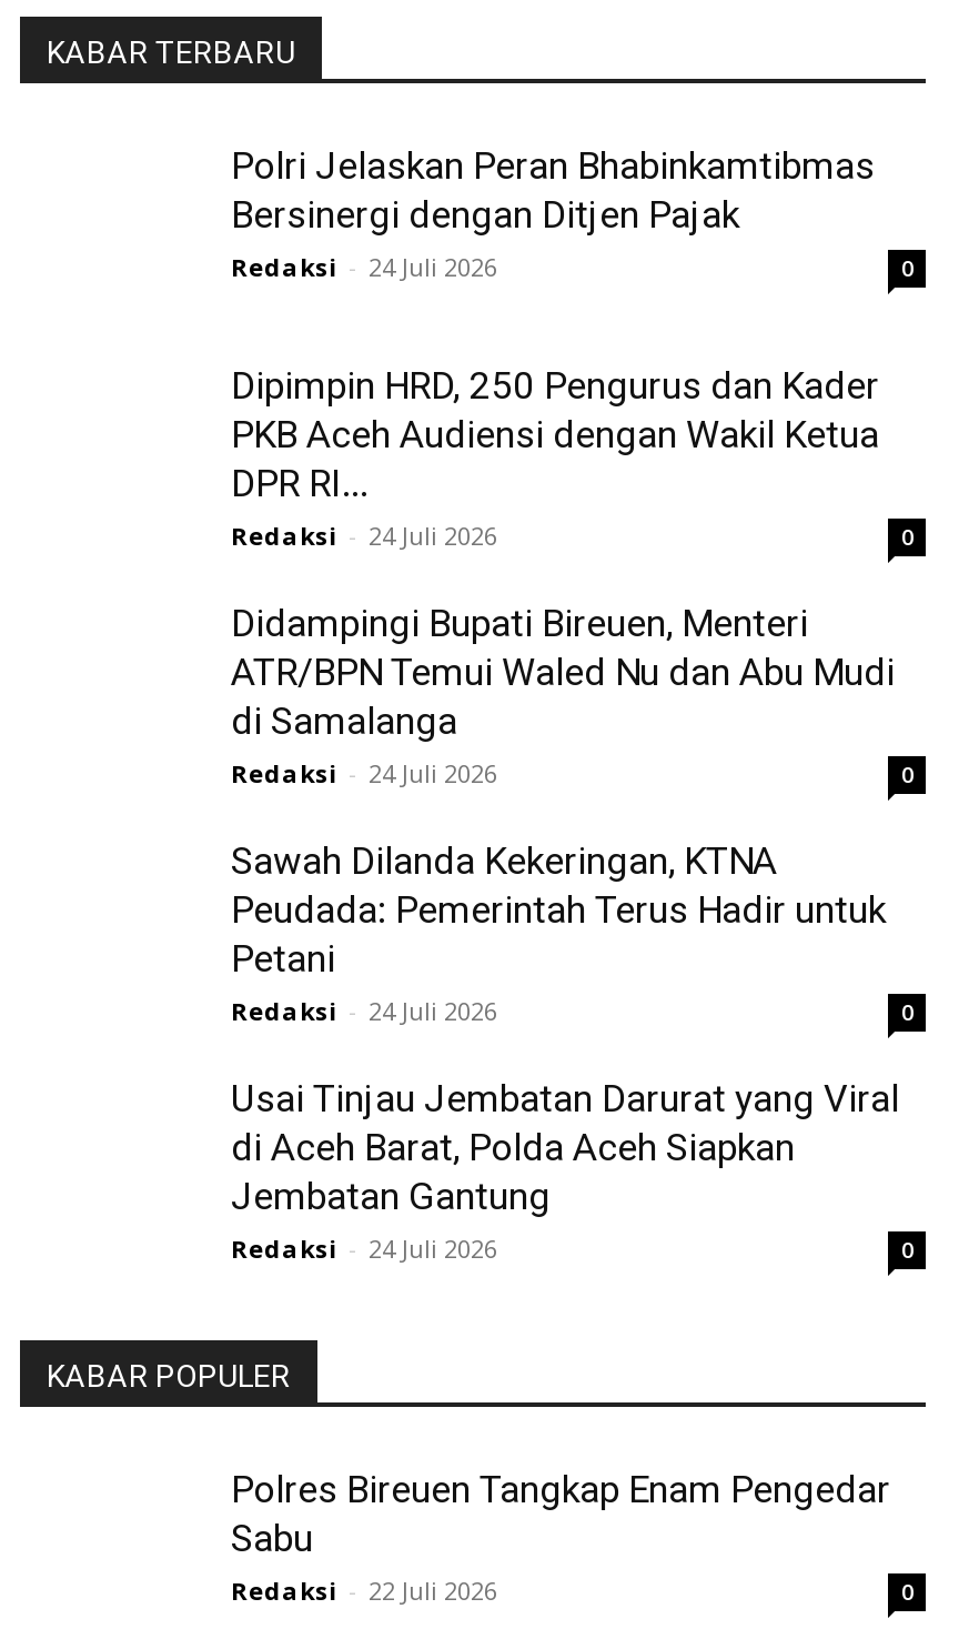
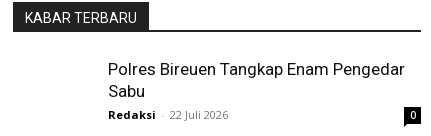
[231,143,915,1265] Polri Jelaskan Peran Bhabinkamtibmas | Bersinergi dengan Ditjen Pajak | Redaksi - 24 Juli 2026 | 0 | Dipimpin HRD, 250 Pengurus dan Kader | PKB Aceh Audiensi dengan Wakil Ketua | DPR RI... | Redaksi - 24 Juli 2026 | 0 | Didampingi Bupati Bireuen, Menteri | ATR/BPN Temui Waled Nu dan Abu Mudi | di Samalanga | Redaksi - 24 Juli 2026 | 0 | Sawah Dilanda Kekeringan, KTNA | Peudada: Pemerintah Terus Hadir untuk | Petani | Redaksi - 24 Juli 2026 | 0 | Usai Tinjau Jembatan Darurat yang Viral | di Aceh Barat, Polda Aceh Siapkan | Jembatan Gantung | Redaksi - 24 Juli 2026 | 0 -> none
[47,1358,291,1393] KABAR POPULER -> none

